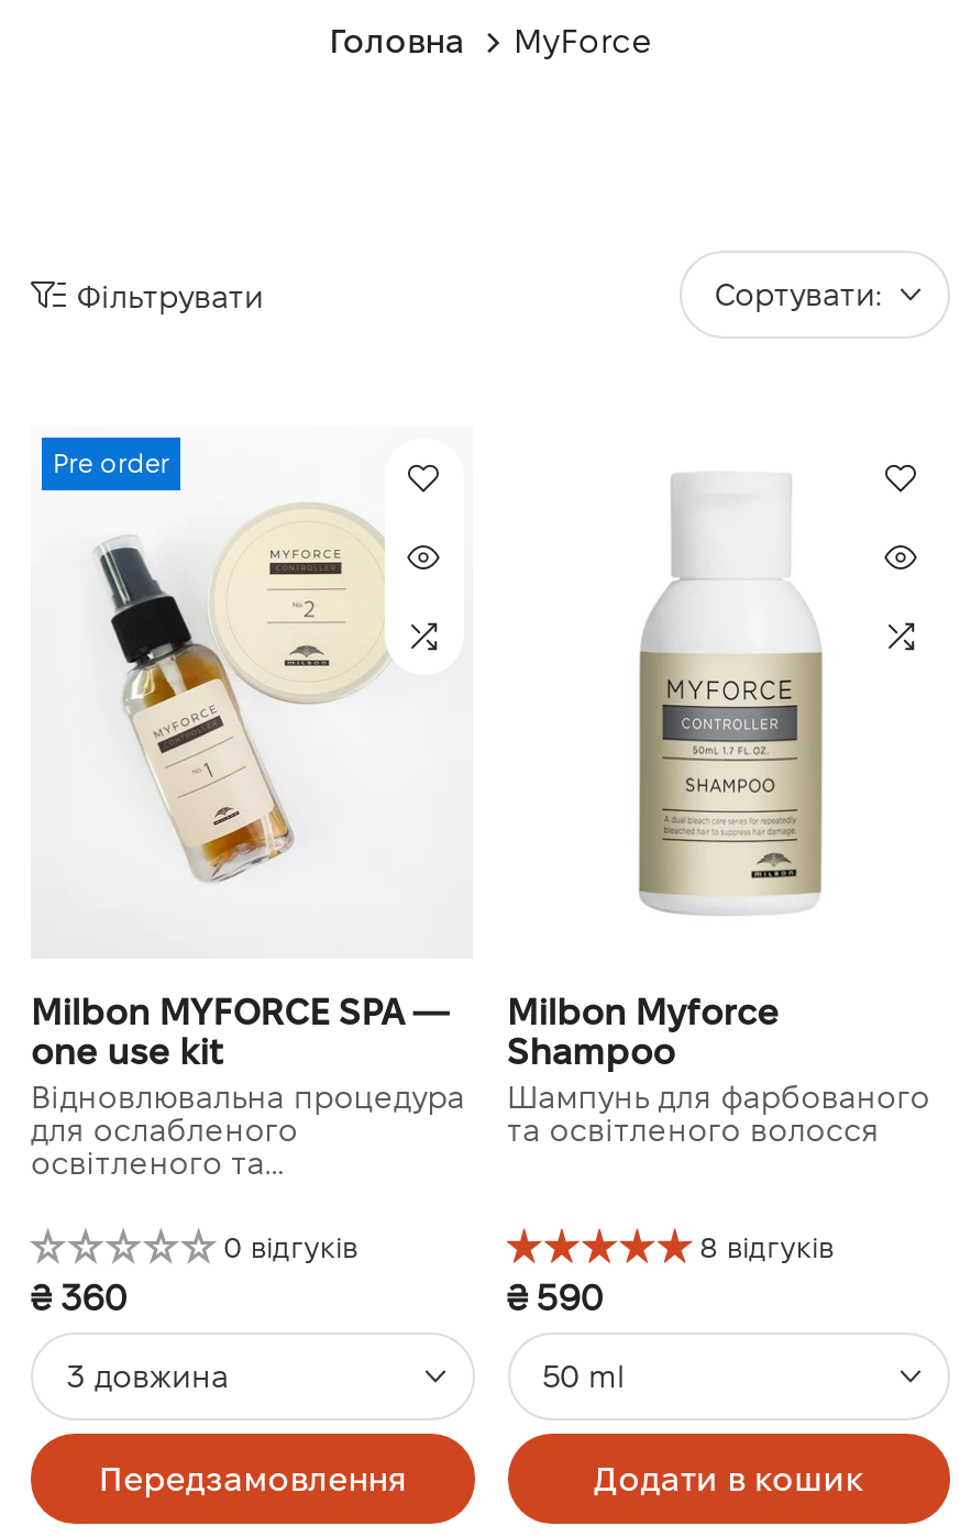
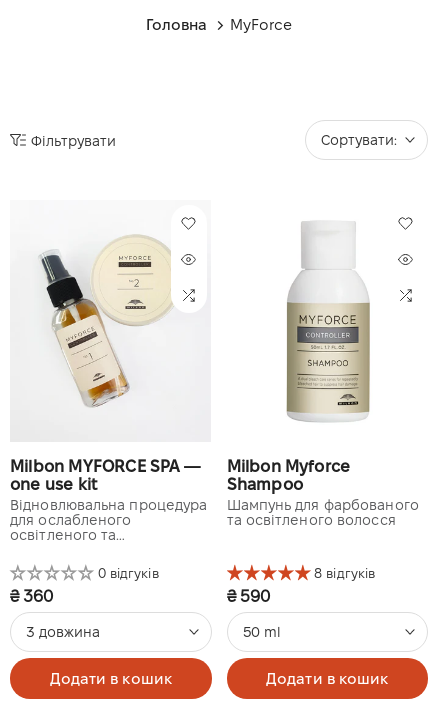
[53,449,169,477] Pre order -> none
[99,1460,406,1497] Передзамовлення -> [49,670,172,687] Додати в кошик

